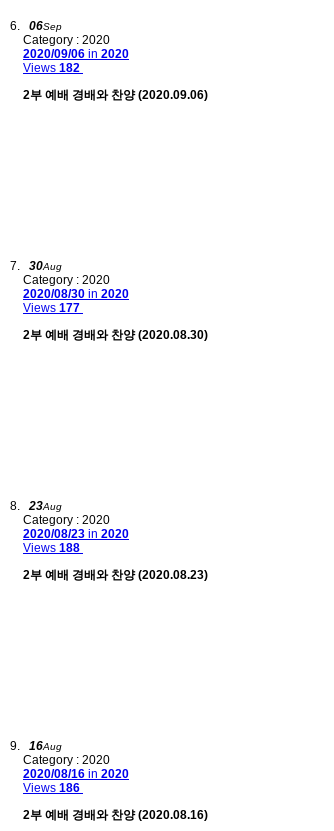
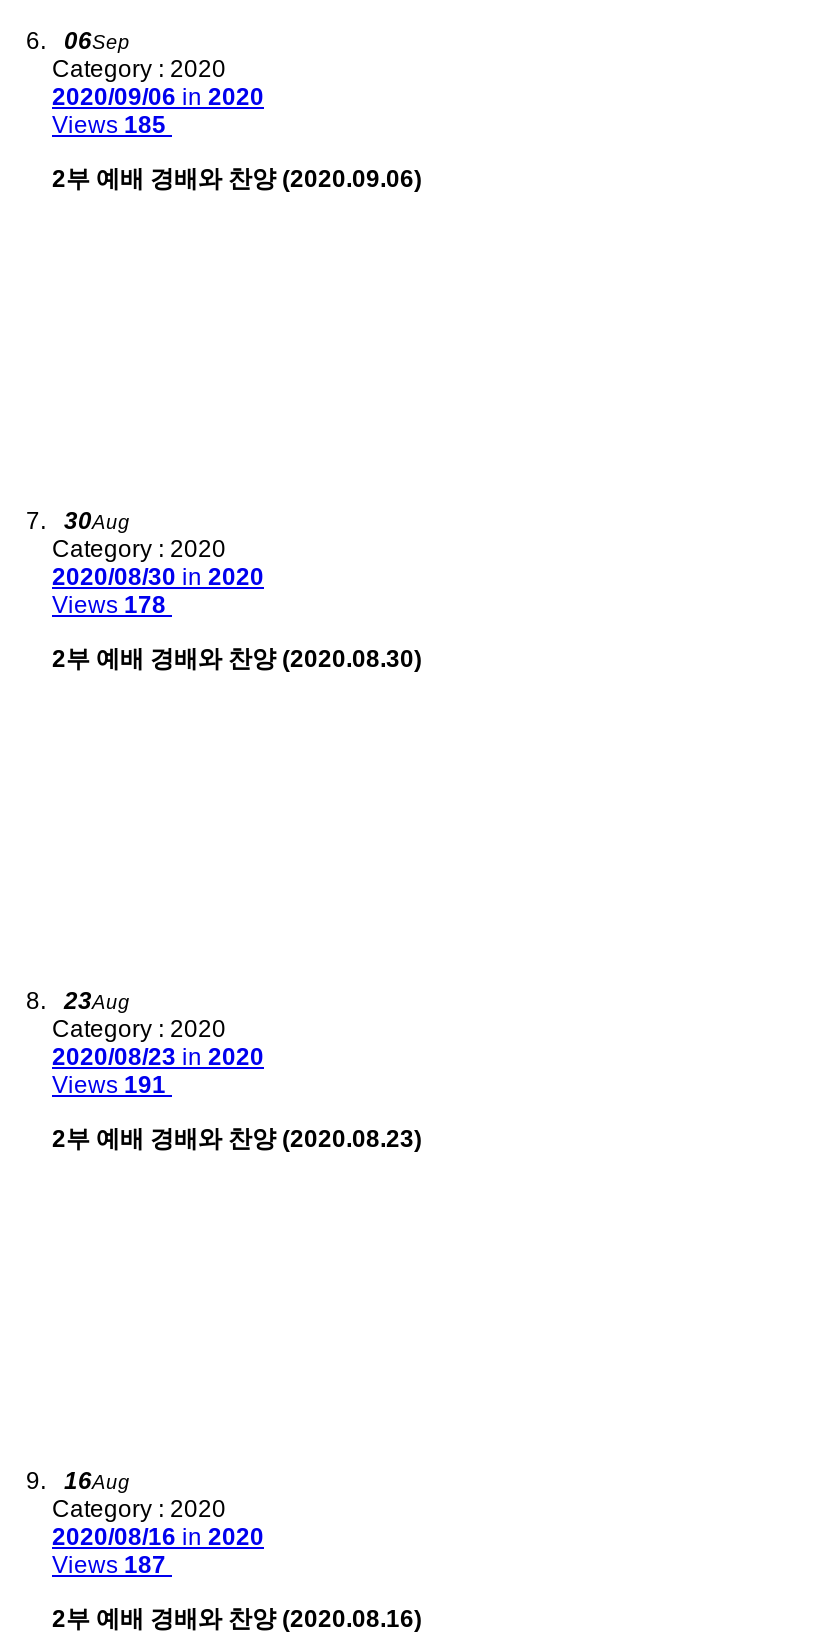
[23,61,80,75] Views 182 -> [52,112,166,140] Views 185
[23,301,80,315] Views 177 -> [52,592,166,620] Views 178
[23,541,80,555] Views 188 -> [52,1072,166,1100] Views 191
[23,781,80,795] Views 186 -> [52,1552,166,1580] Views 187

